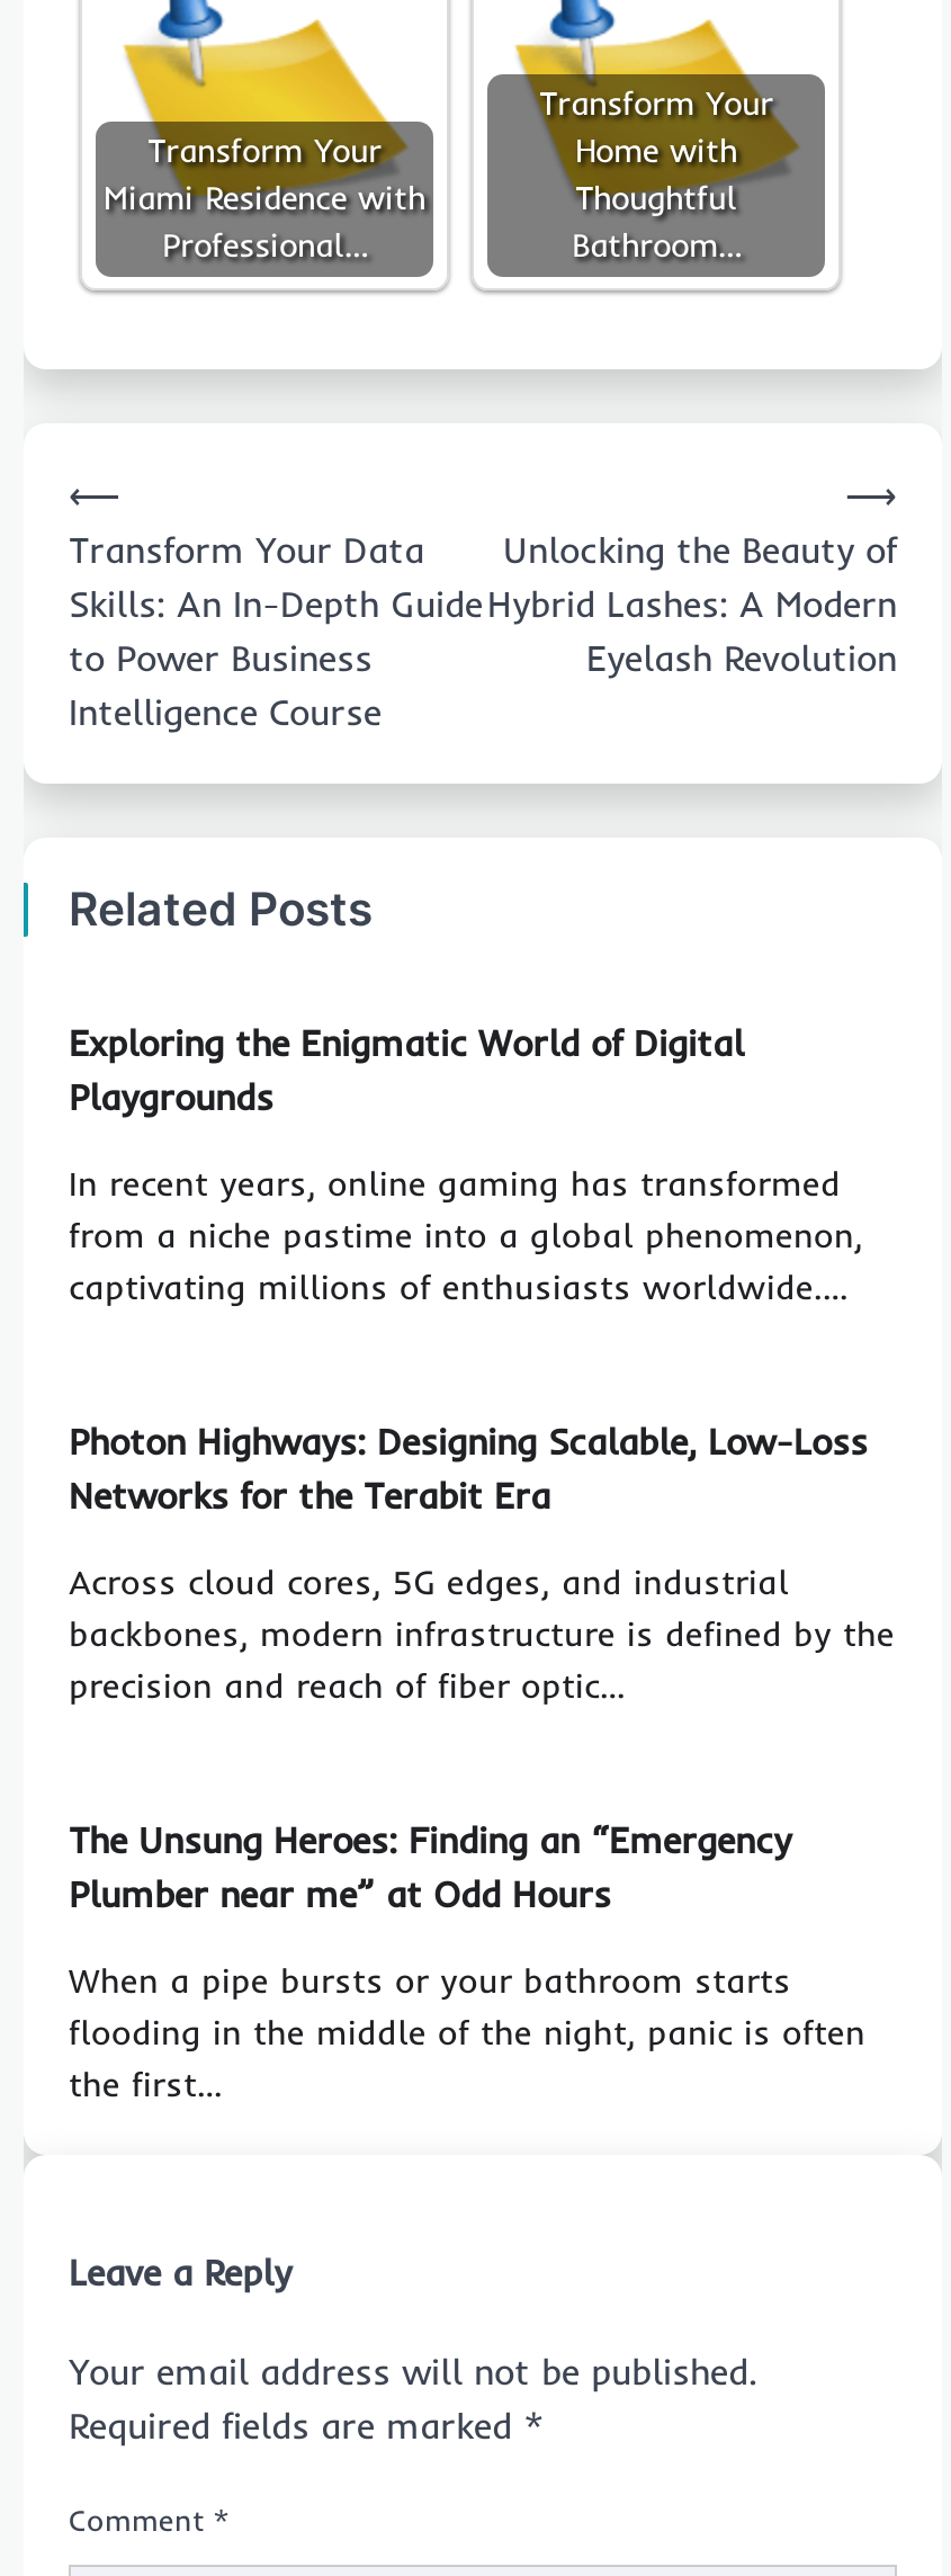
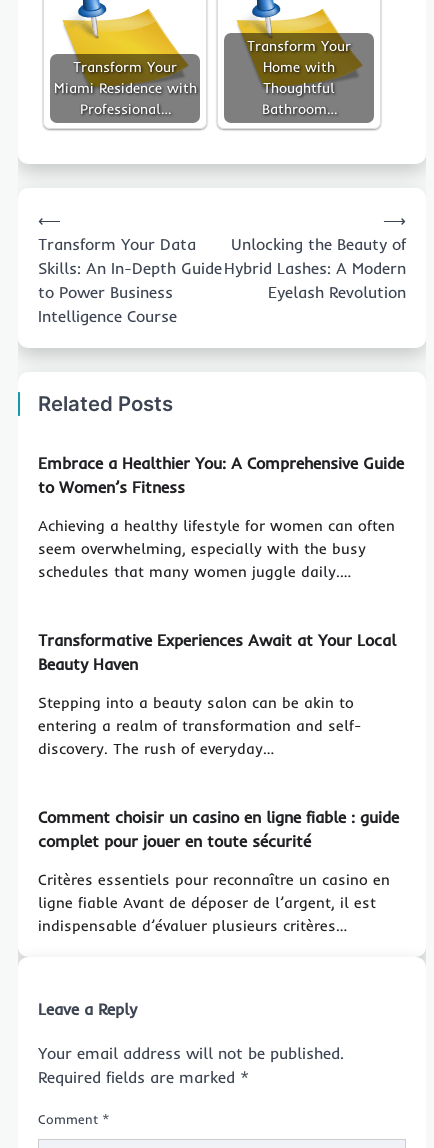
[69,1021,744,1120] Exploring the Enigmatic World of Digital | Playgrounds -> [38,453,404,497] Embrace a Healthier You: A Comprehensive Guide | to Women’s Fitness
[69,1163,863,1309] In recent years, online gaming has transformed | from a niche pastime into a global phenomenon, | captivating millions of enthusiasts worldwide.… -> [38,516,395,581] Achieving a healthy lifestyle for women can often | seem overwhelming, especially with the busy | schedules that many women juggle daily.…
[69,1420,868,1519] Photon Highways: Designing Scalable, Low-Loss | Networks for the Terabit Era -> [38,630,396,674] Transformative Experiences Await at Your Local | Beauty Haven
[69,1561,895,1708] Across cloud cores, 5G edges, and industrial | backbones, modern infrastructure is defined by the | precision and reach of fiber optic… -> [38,693,361,758] Stepping into a beauty salon can be akin to | entering a realm of transformation and self- | discovery. The rush of everyday…
[69,1818,791,1917] The Unsung Heroes: Finding an “Emergency | Plumber near me” at Odd Hours -> [38,807,399,851] Comment choisir un casino en ligne fiable : guide | complet pour jouer en toute sécurité
[69,1960,865,2106] When a pipe bursts or your bathroom starts | flooding in the middle of the night, panic is often | the first… -> [38,870,390,935] Critères essentiels pour reconnaître un casino en | ligne fiable Avant de déposer de l’argent, il est | indispensable d’évaluer plusieurs critères…

